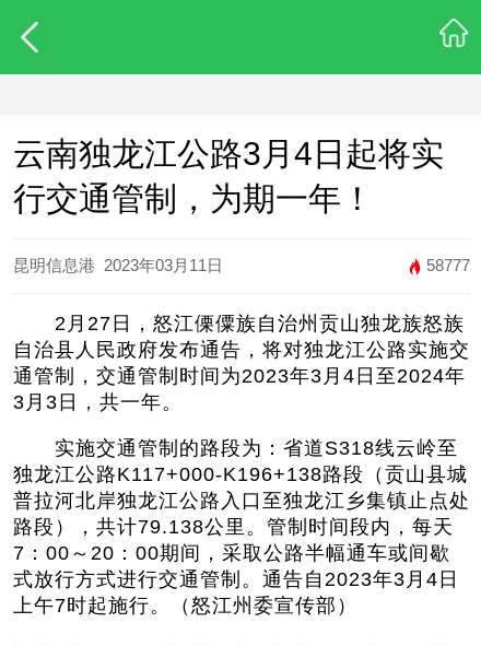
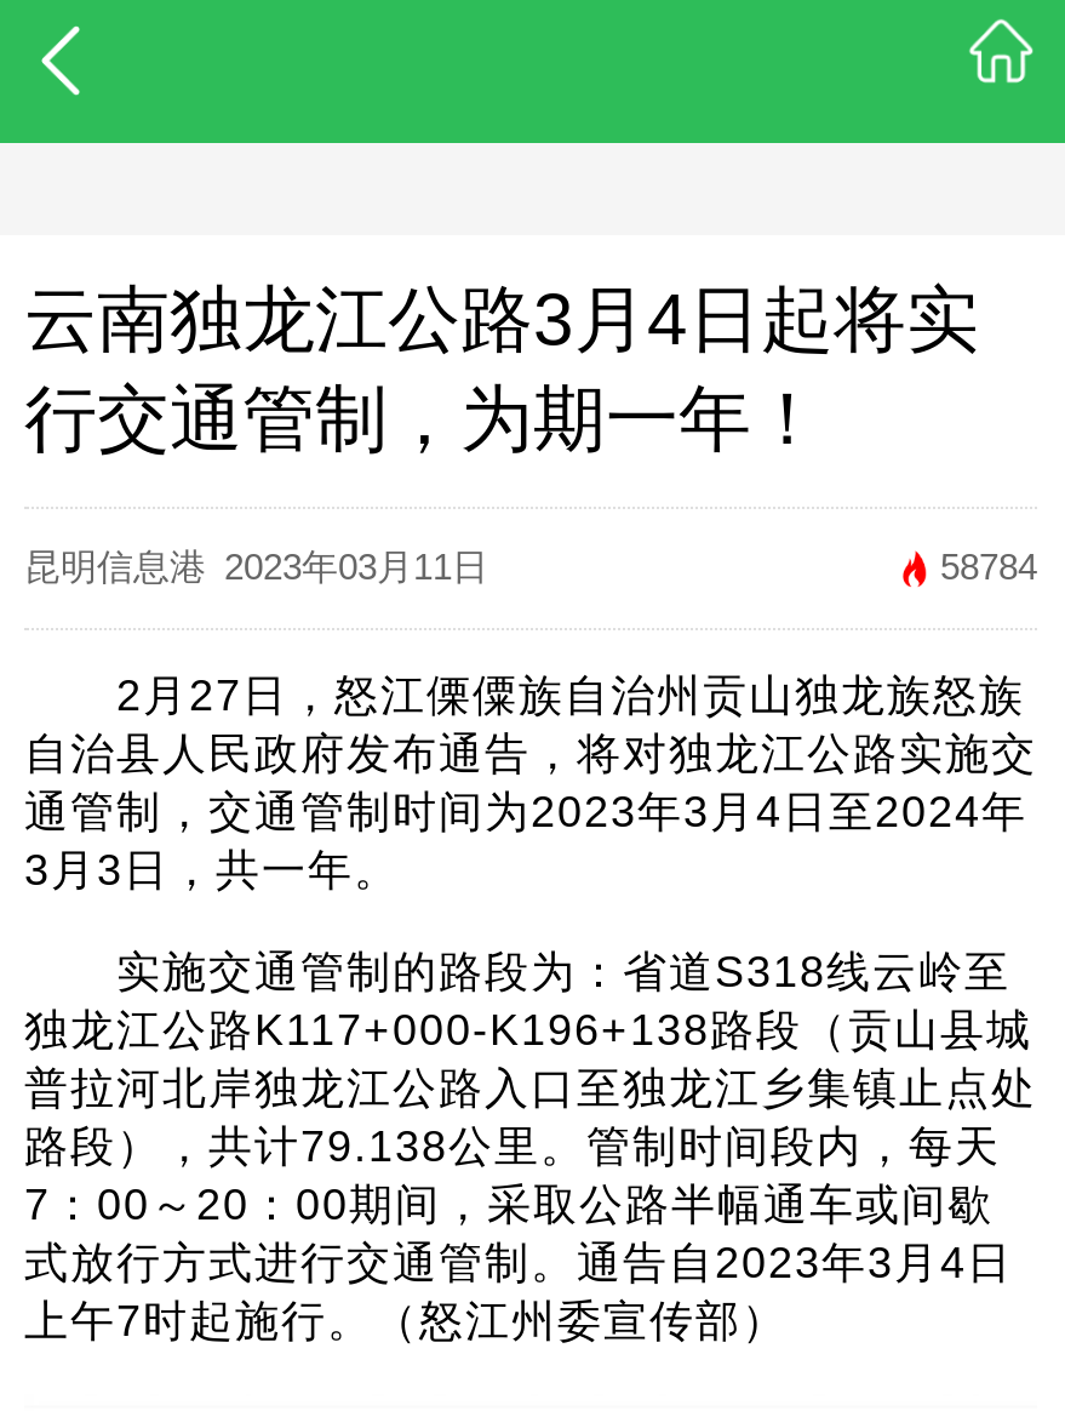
[426,255,470,274] 58777 -> [940,544,1037,585] 58784

